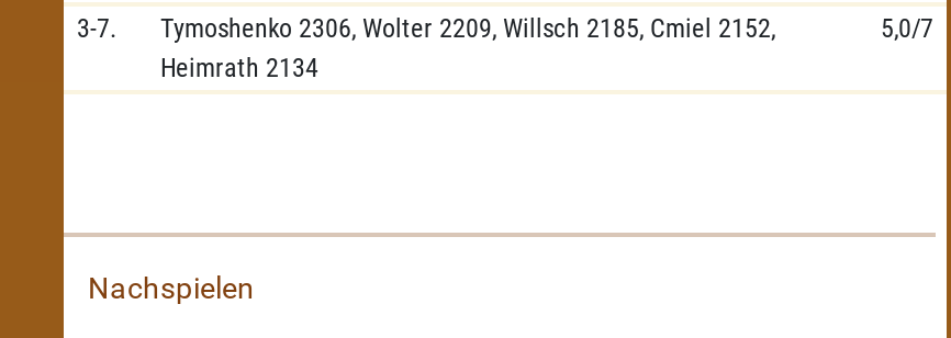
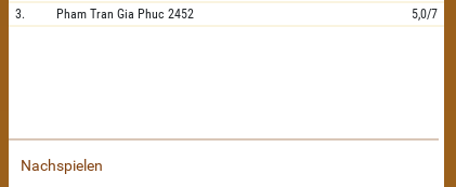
[77,13,775,83] 3-7. | Tymoshenko 2306, Wolter 2209, Willsch 2185, Cmiel 2152, | Heimrath 2134 -> [15,6,194,22] 3. | Pham Tran Gia Phuc 2452

